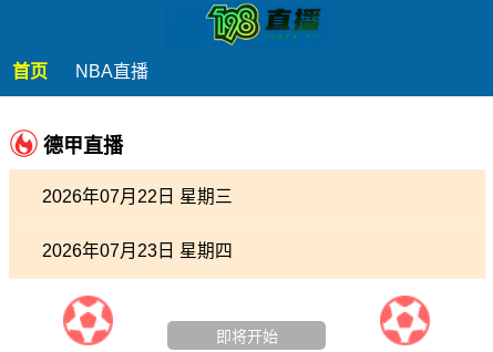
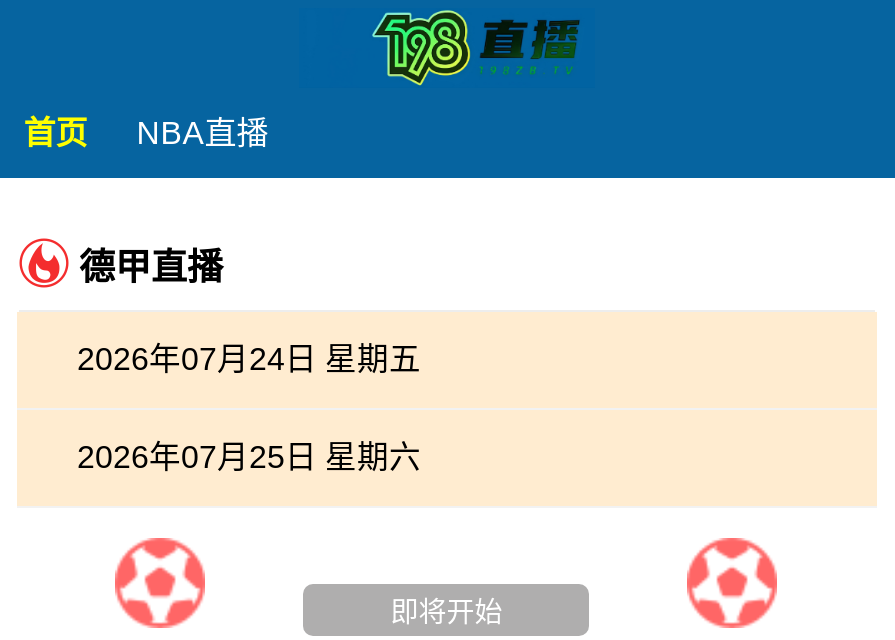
[42,187,233,206] 2026年07月22日 星期三 -> [77,342,421,376] 2026年07月24日 星期五
[42,241,233,260] 2026年07月23日 星期四 -> [77,440,421,474] 2026年07月25日 星期六

